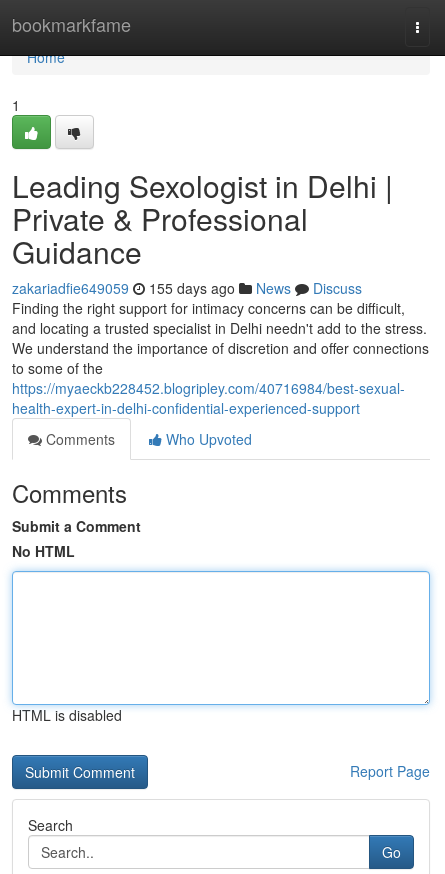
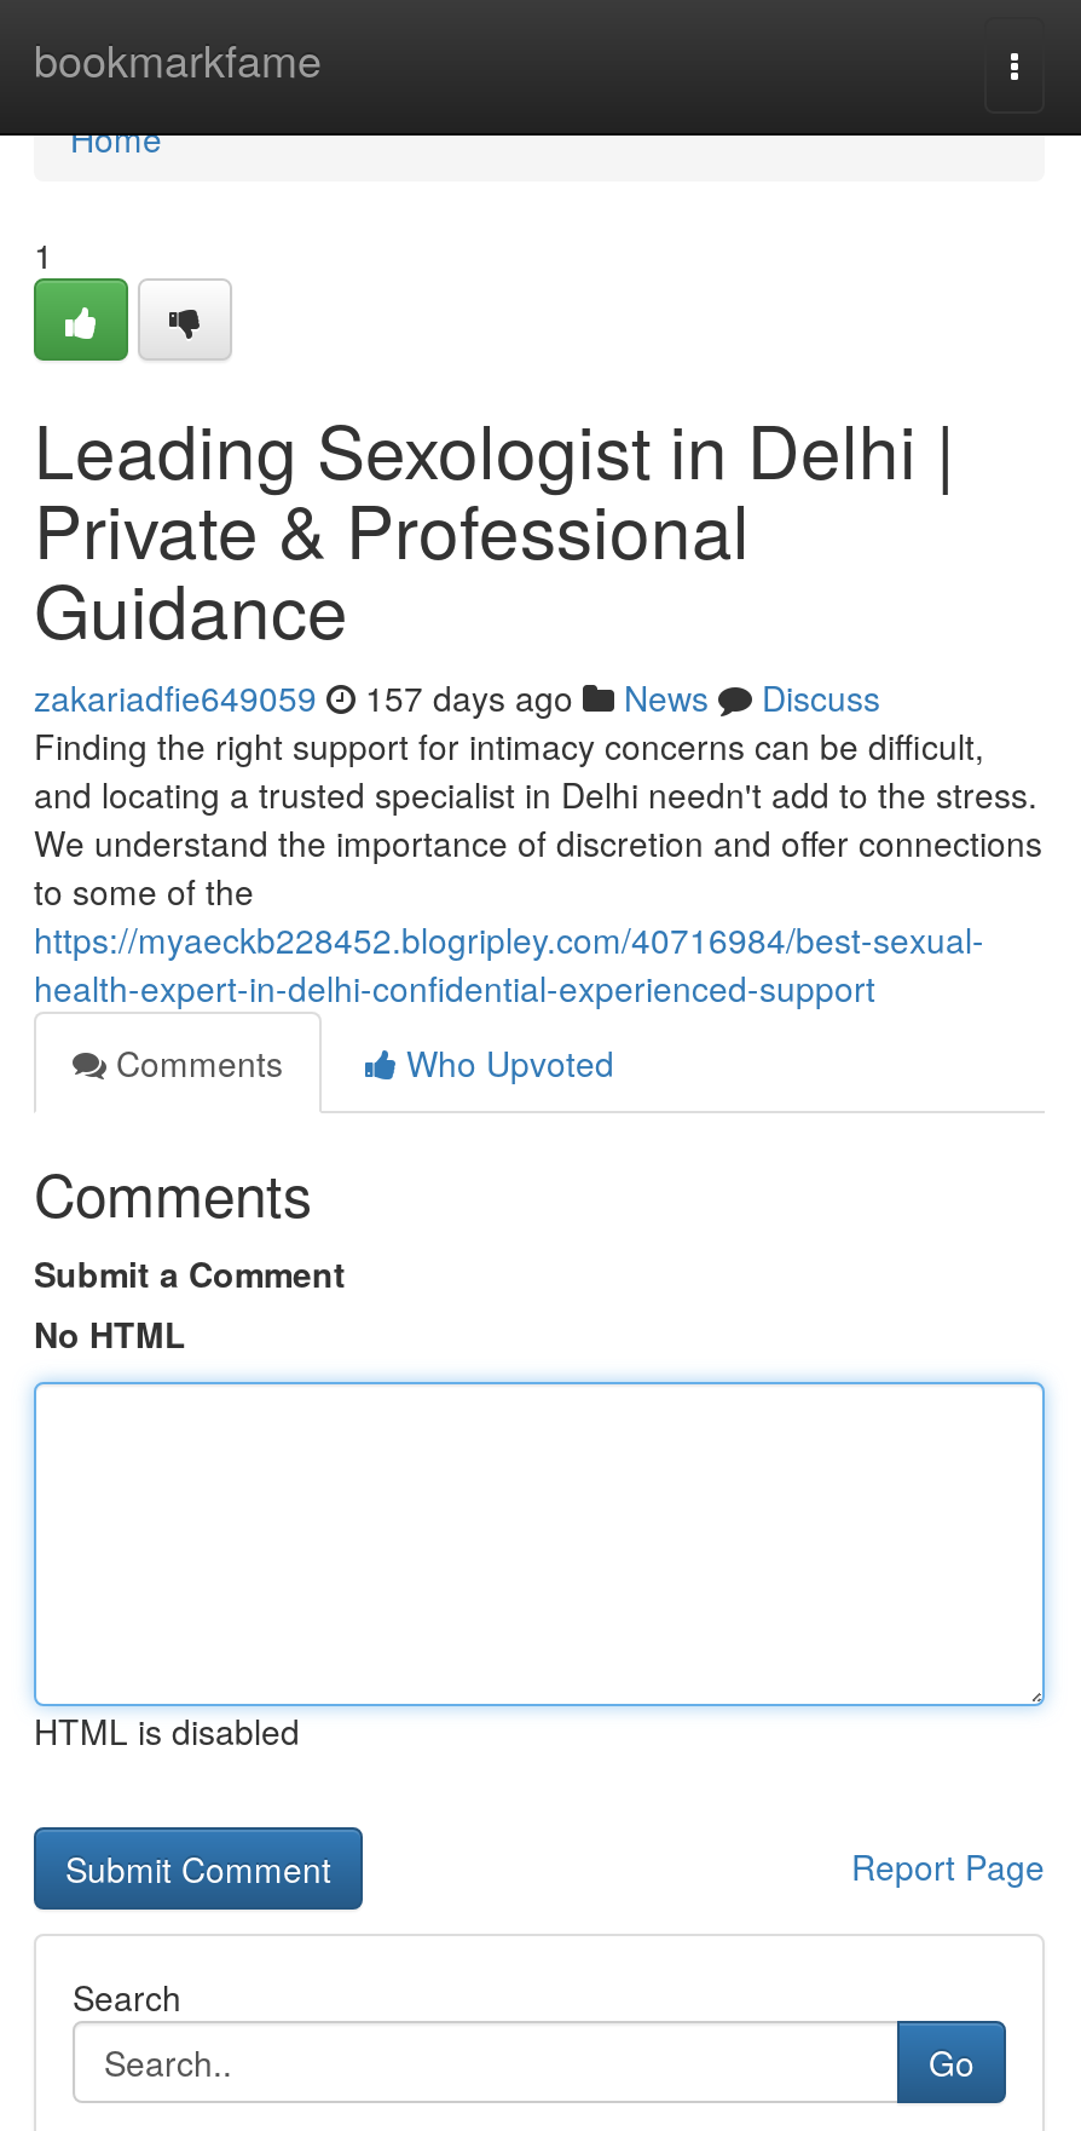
[12,278,362,298] zakariadfie649059 155 days ago News Discuss -> [34,673,880,721] zakariadfie649059 157 days ago News Discuss

